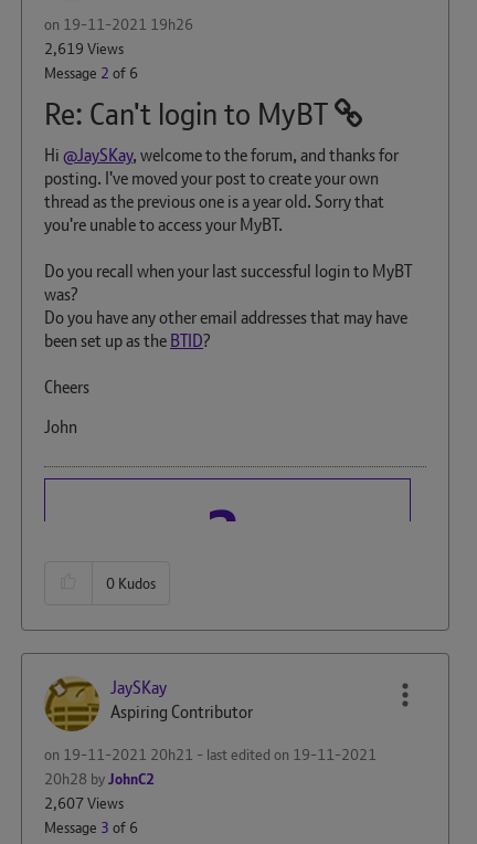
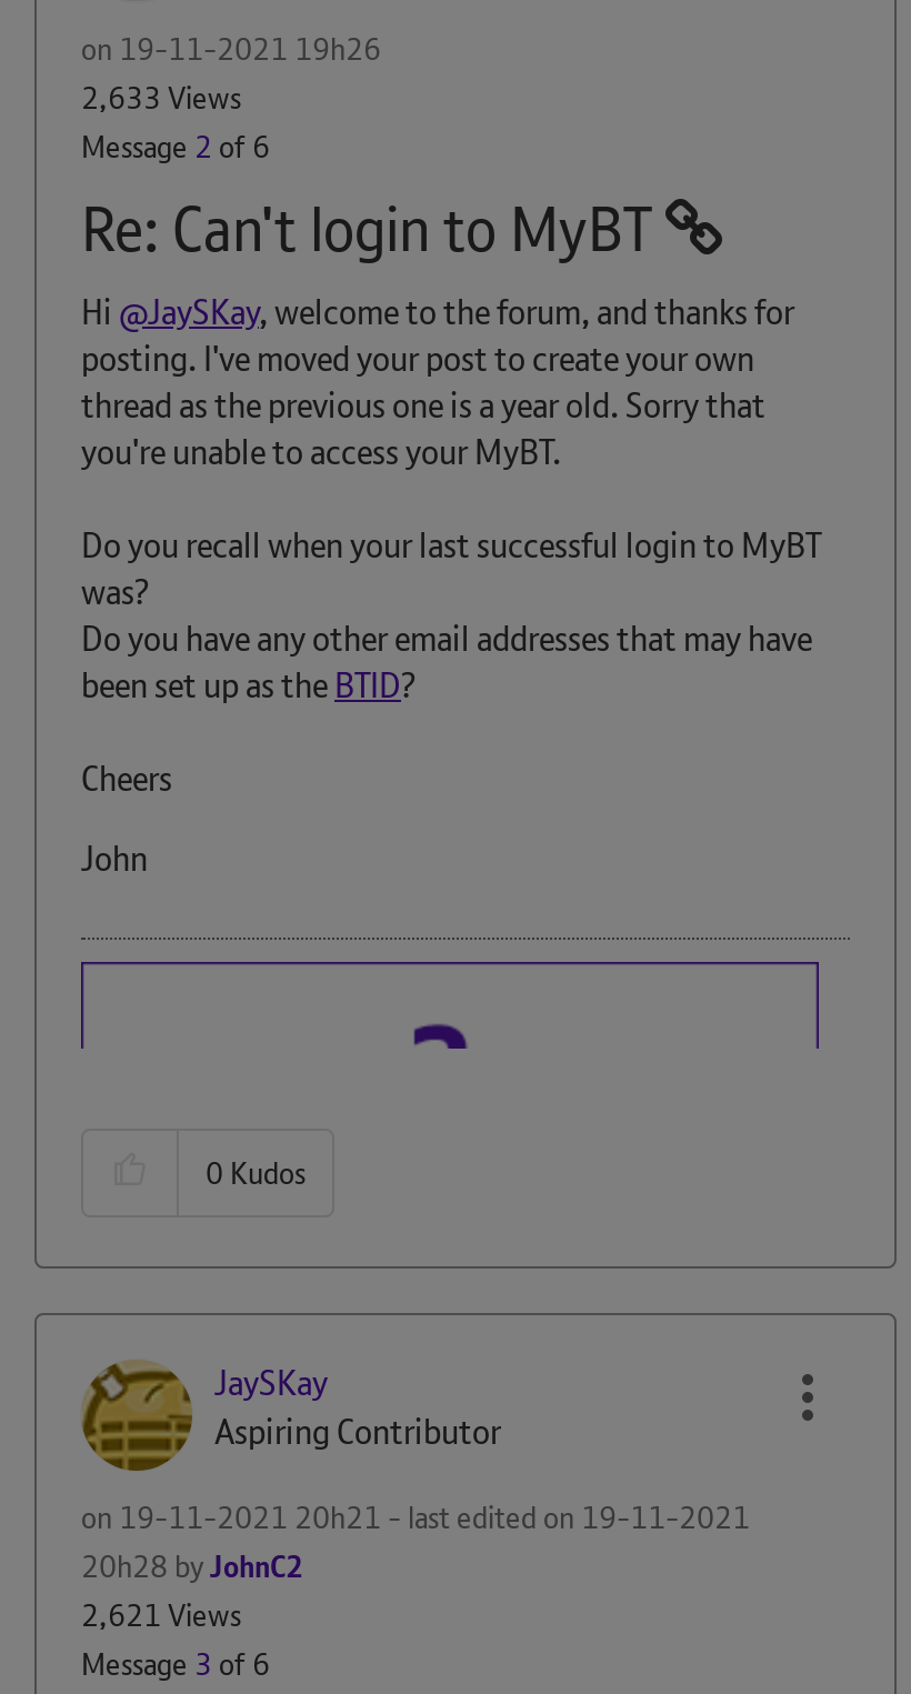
[44,39,124,59] 2,619 Views -> [81,78,241,118] 2,633 Views
[44,793,124,813] 2,607 Views -> [81,1595,241,1635] 2,621 Views

